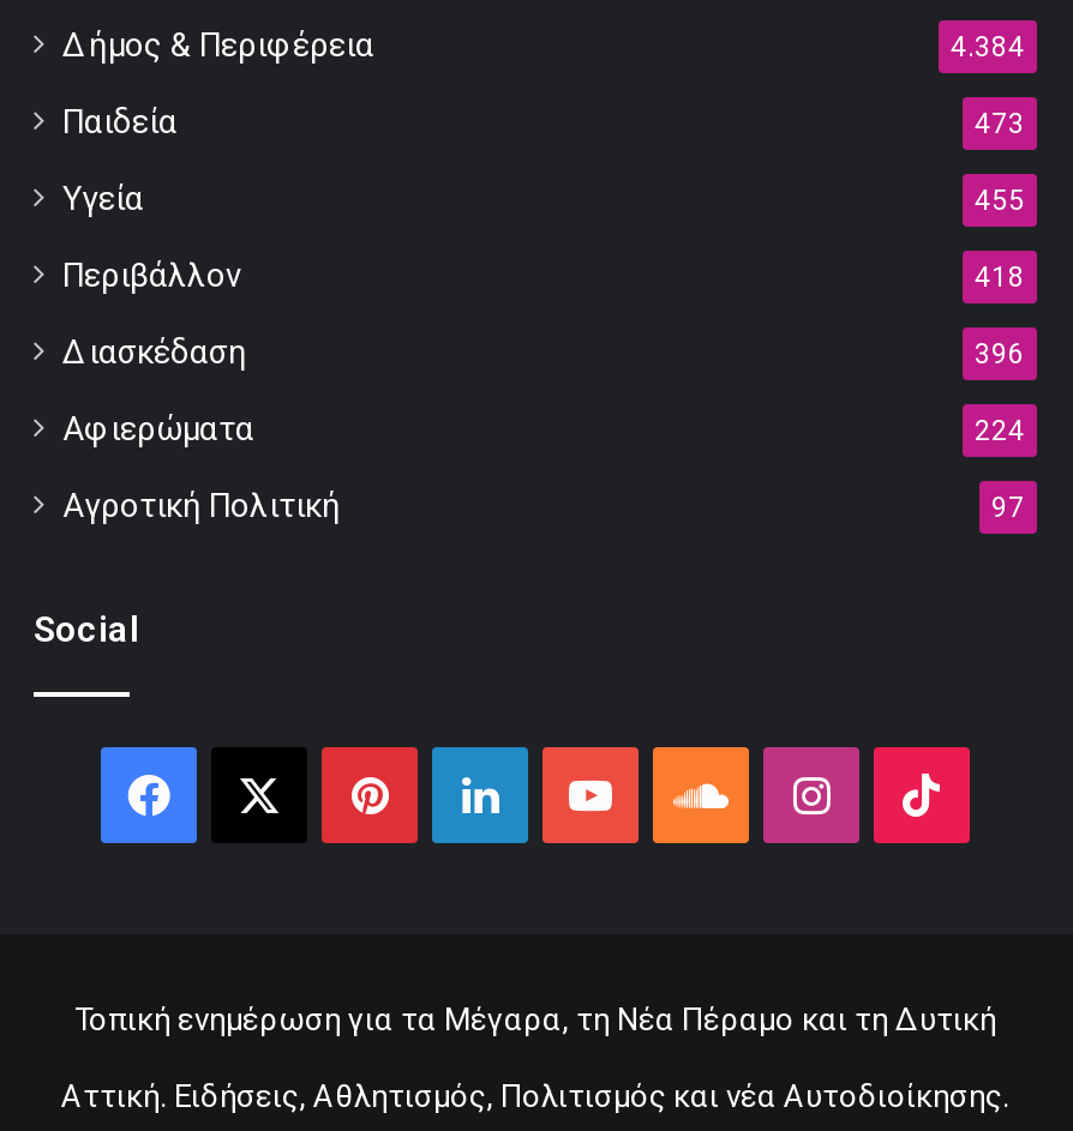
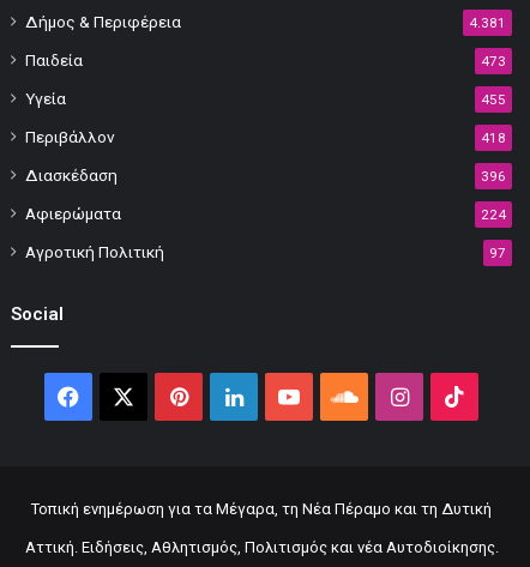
[951,30,1025,64] 4.384 -> [469,15,506,31] 4.381

